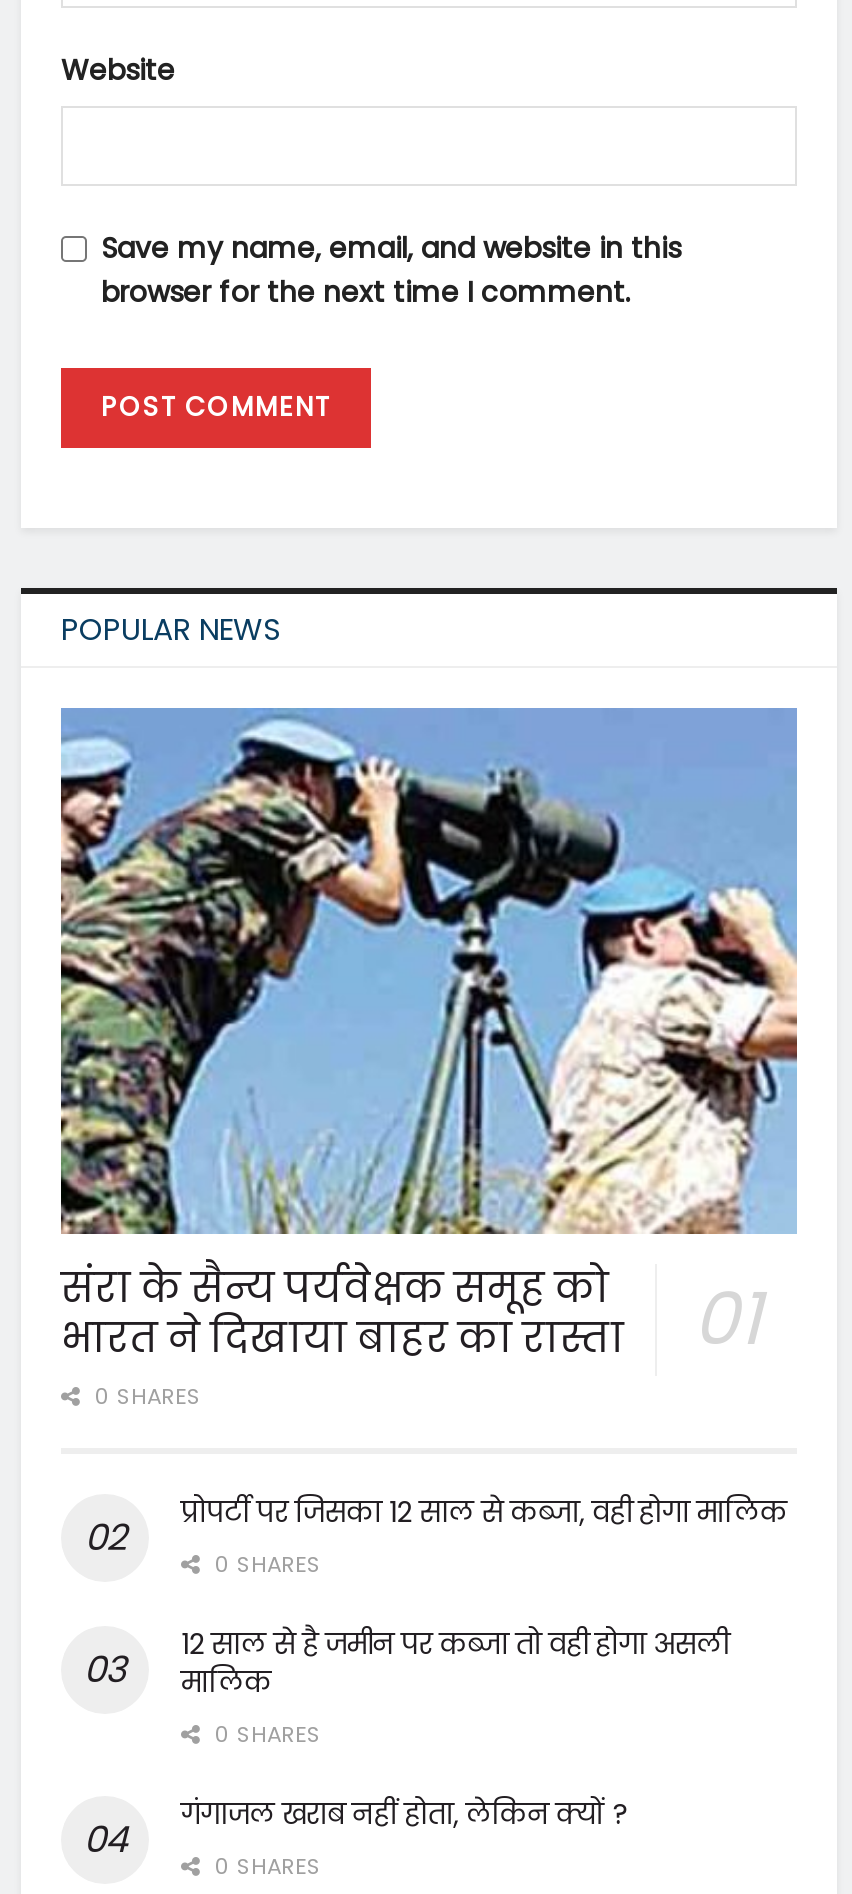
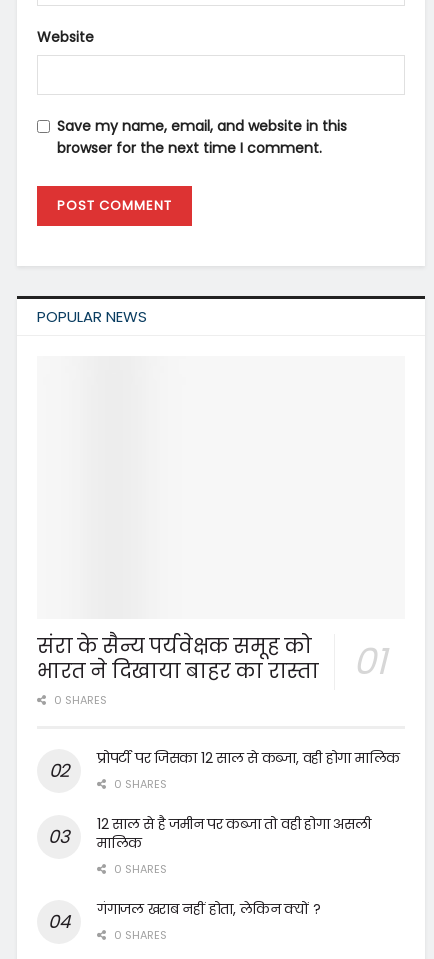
[59,706,799,1236] [image] -> none

